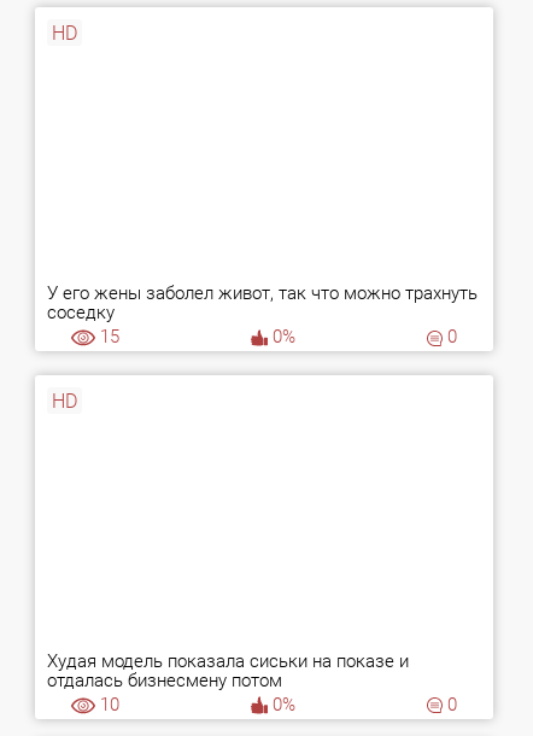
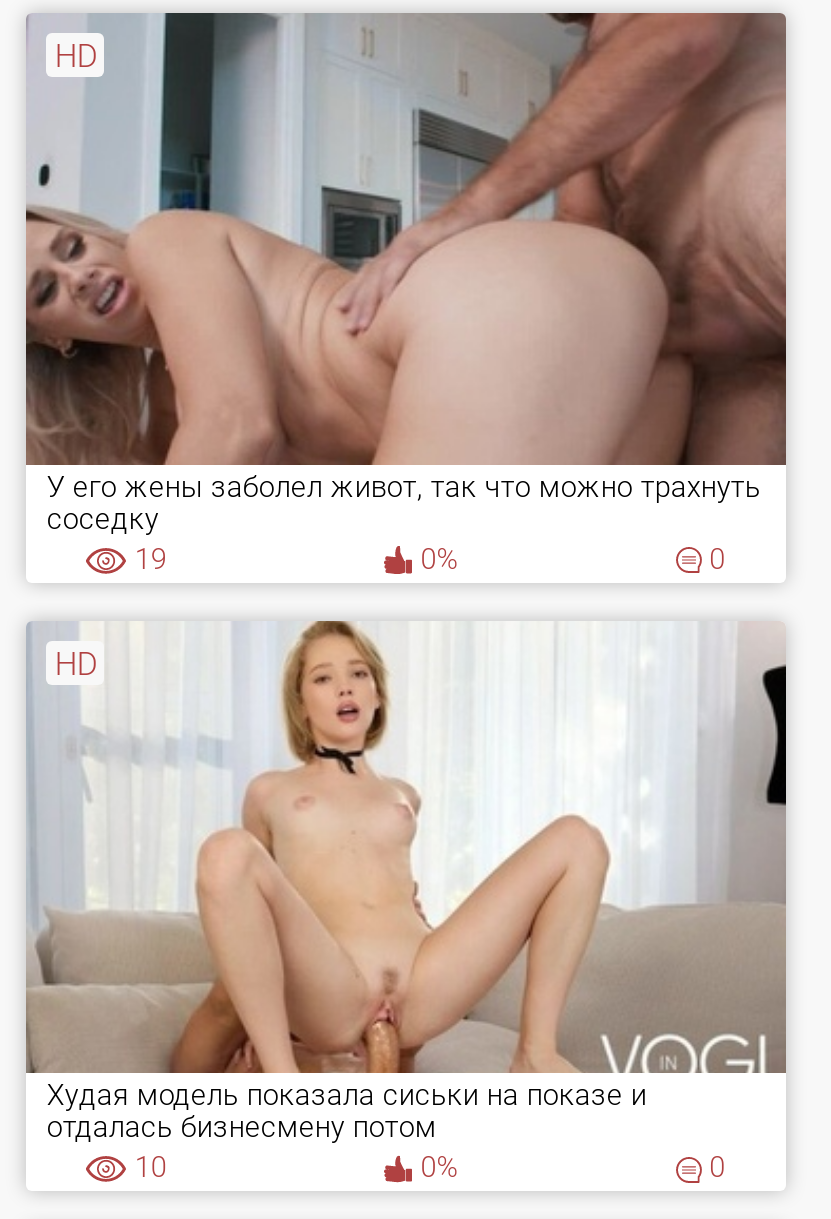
none -> [24,10,788,468] [image]
[100,327,120,348] 15 -> [135,542,167,576] 19
none -> [24,618,788,1076] [image]

